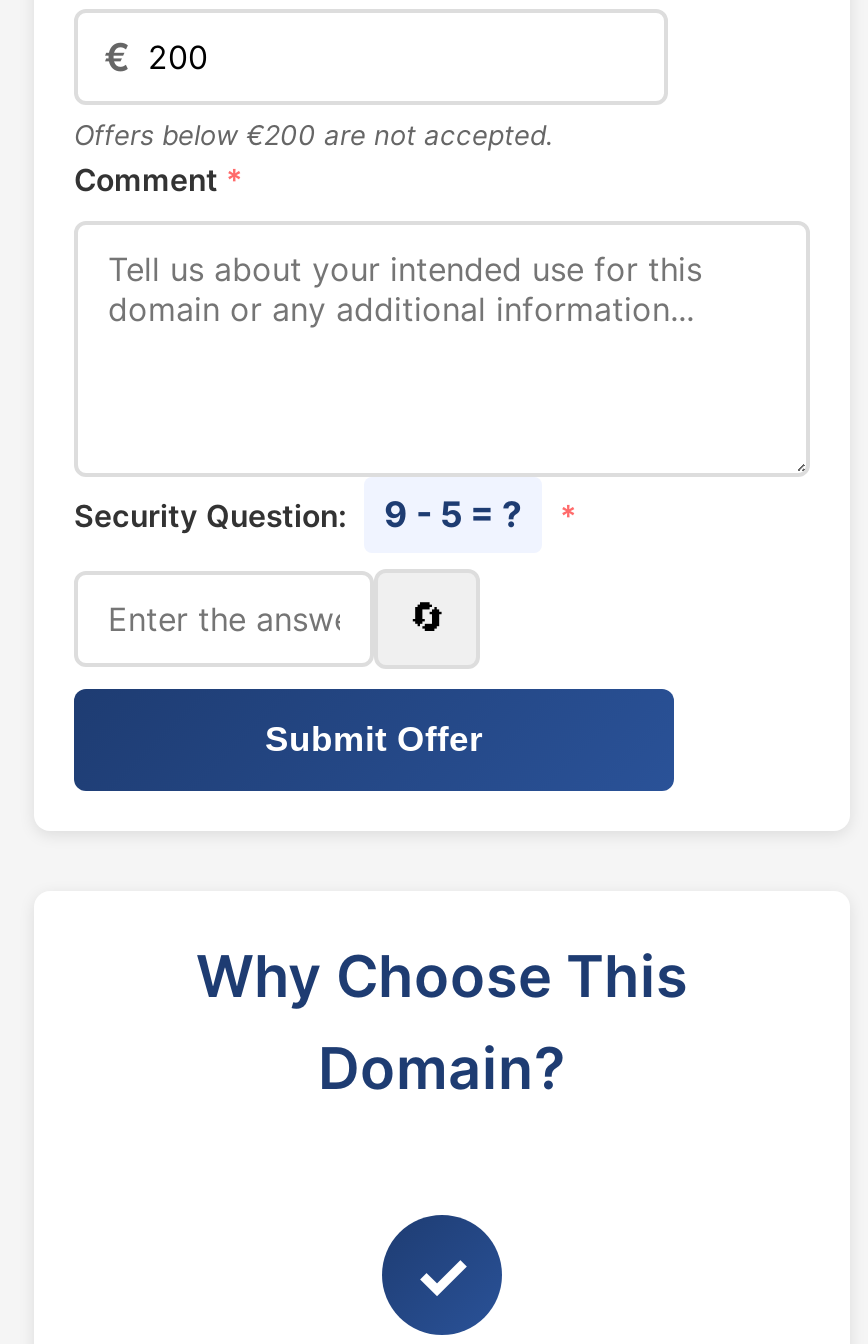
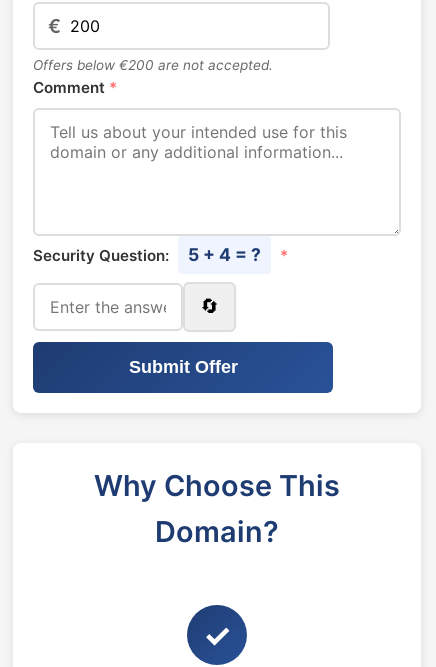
[384,493,522,535] 9 - 5 = ? -> [188,244,261,265] 5 + 4 = ?

